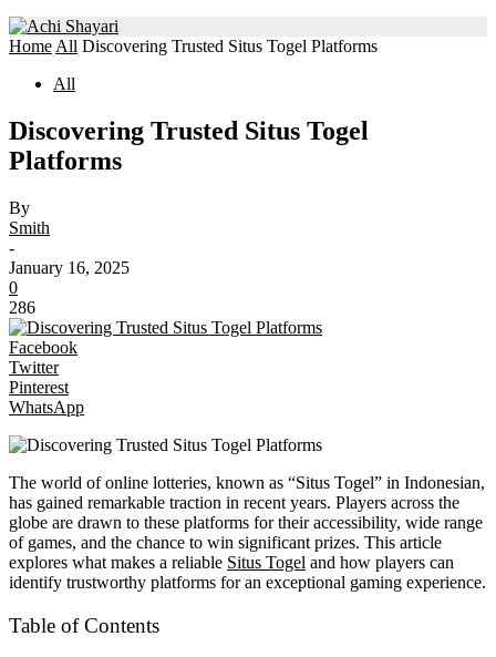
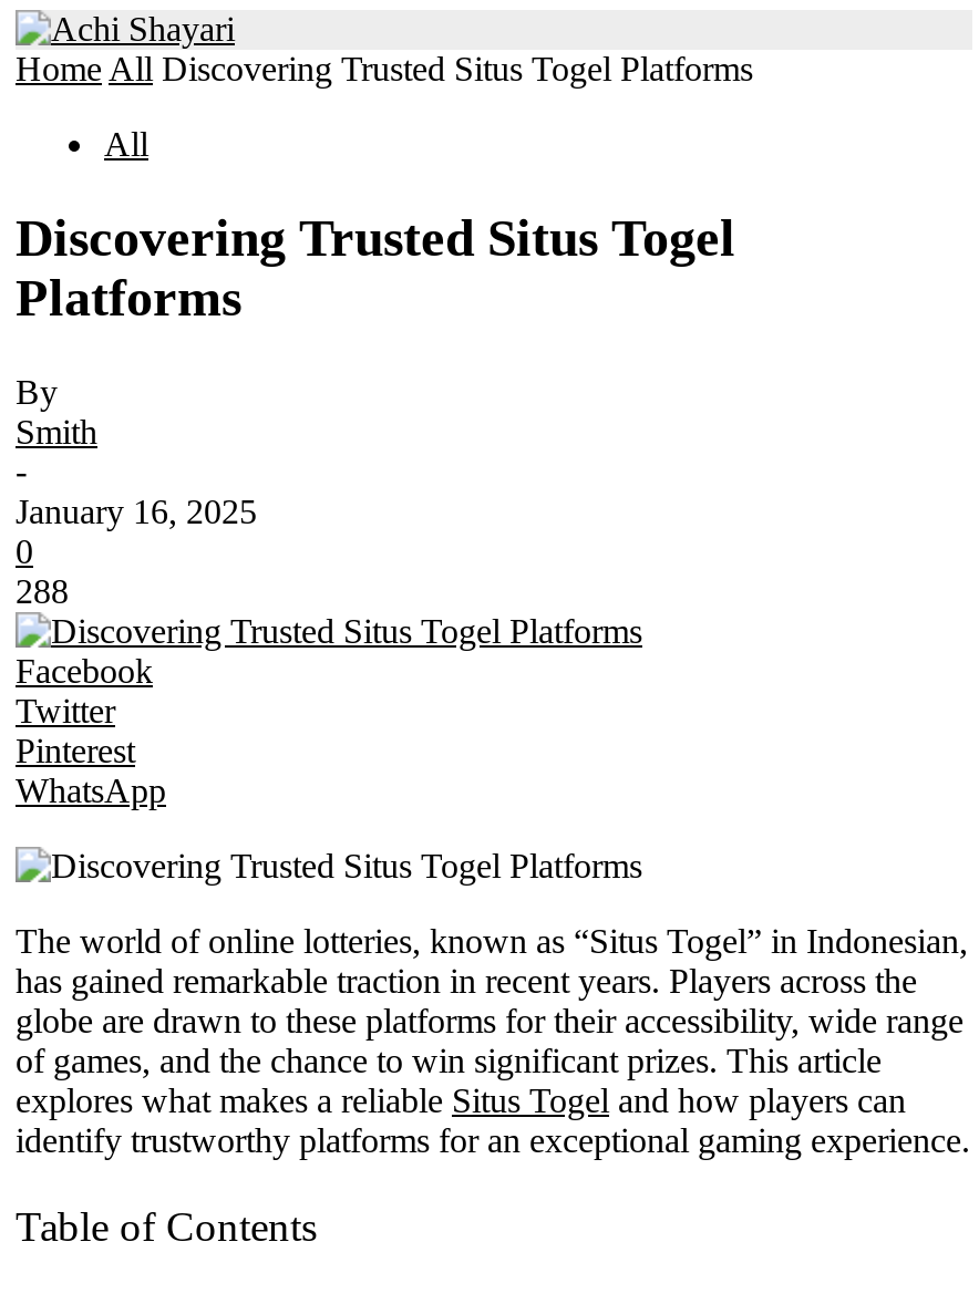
[9,298,35,317] 286 -> [16,572,69,609] 288

